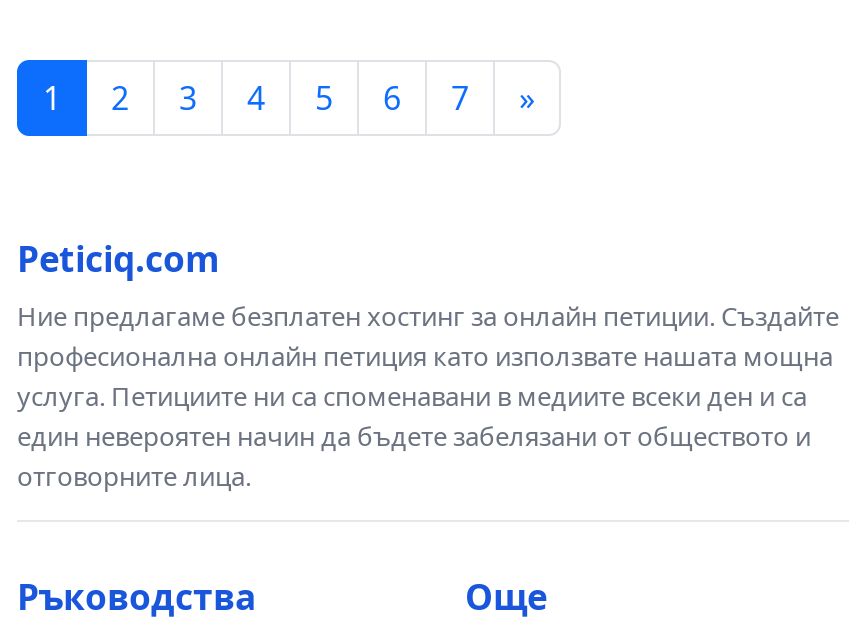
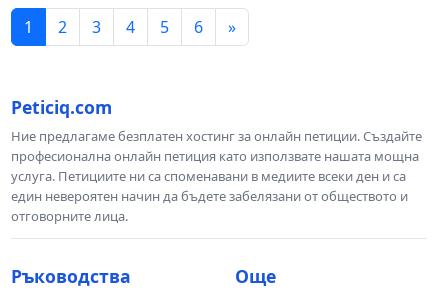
[451,75,469,119] 7 -> none

